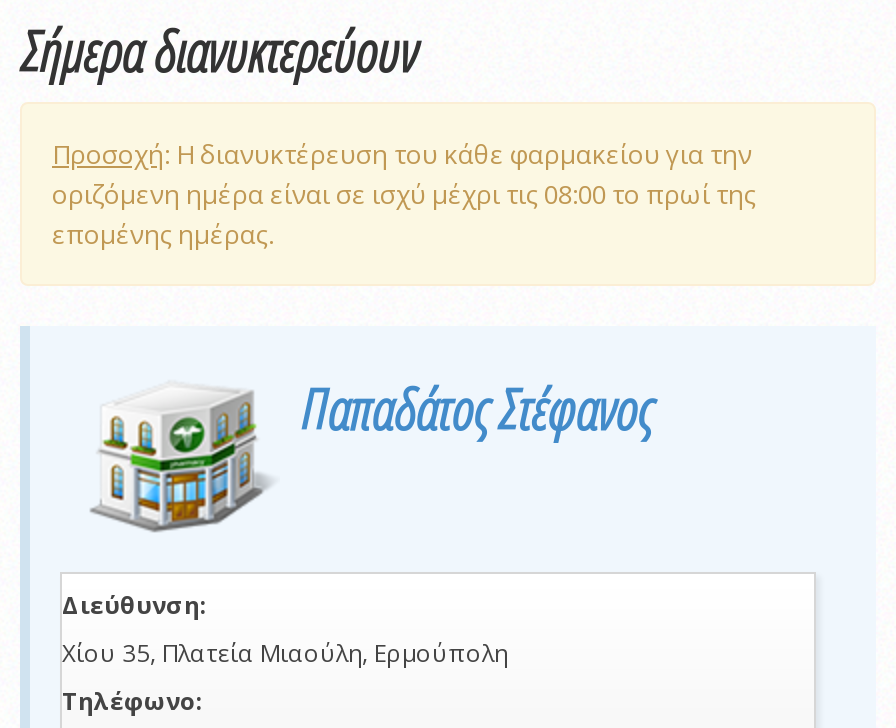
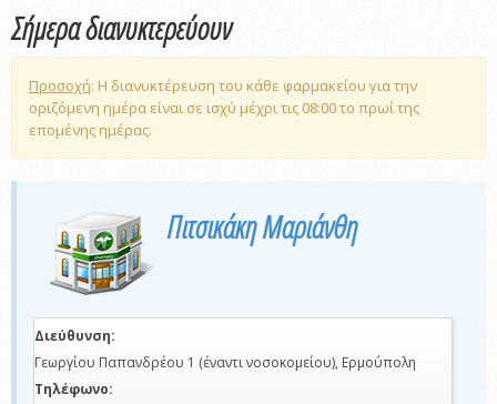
[300,370,652,446] Παπαδάτος Στέφανος -> [166,205,357,248] Πιτσικάκη Μαριάνθη
[62,636,508,670] Χίου 35, Πλατεία Μιαούλη, Ερμούπολη -> [34,353,416,372] Γεωργίου Παπανδρέου 1 (έναντι νοσοκομείου), Ερμούπολη

